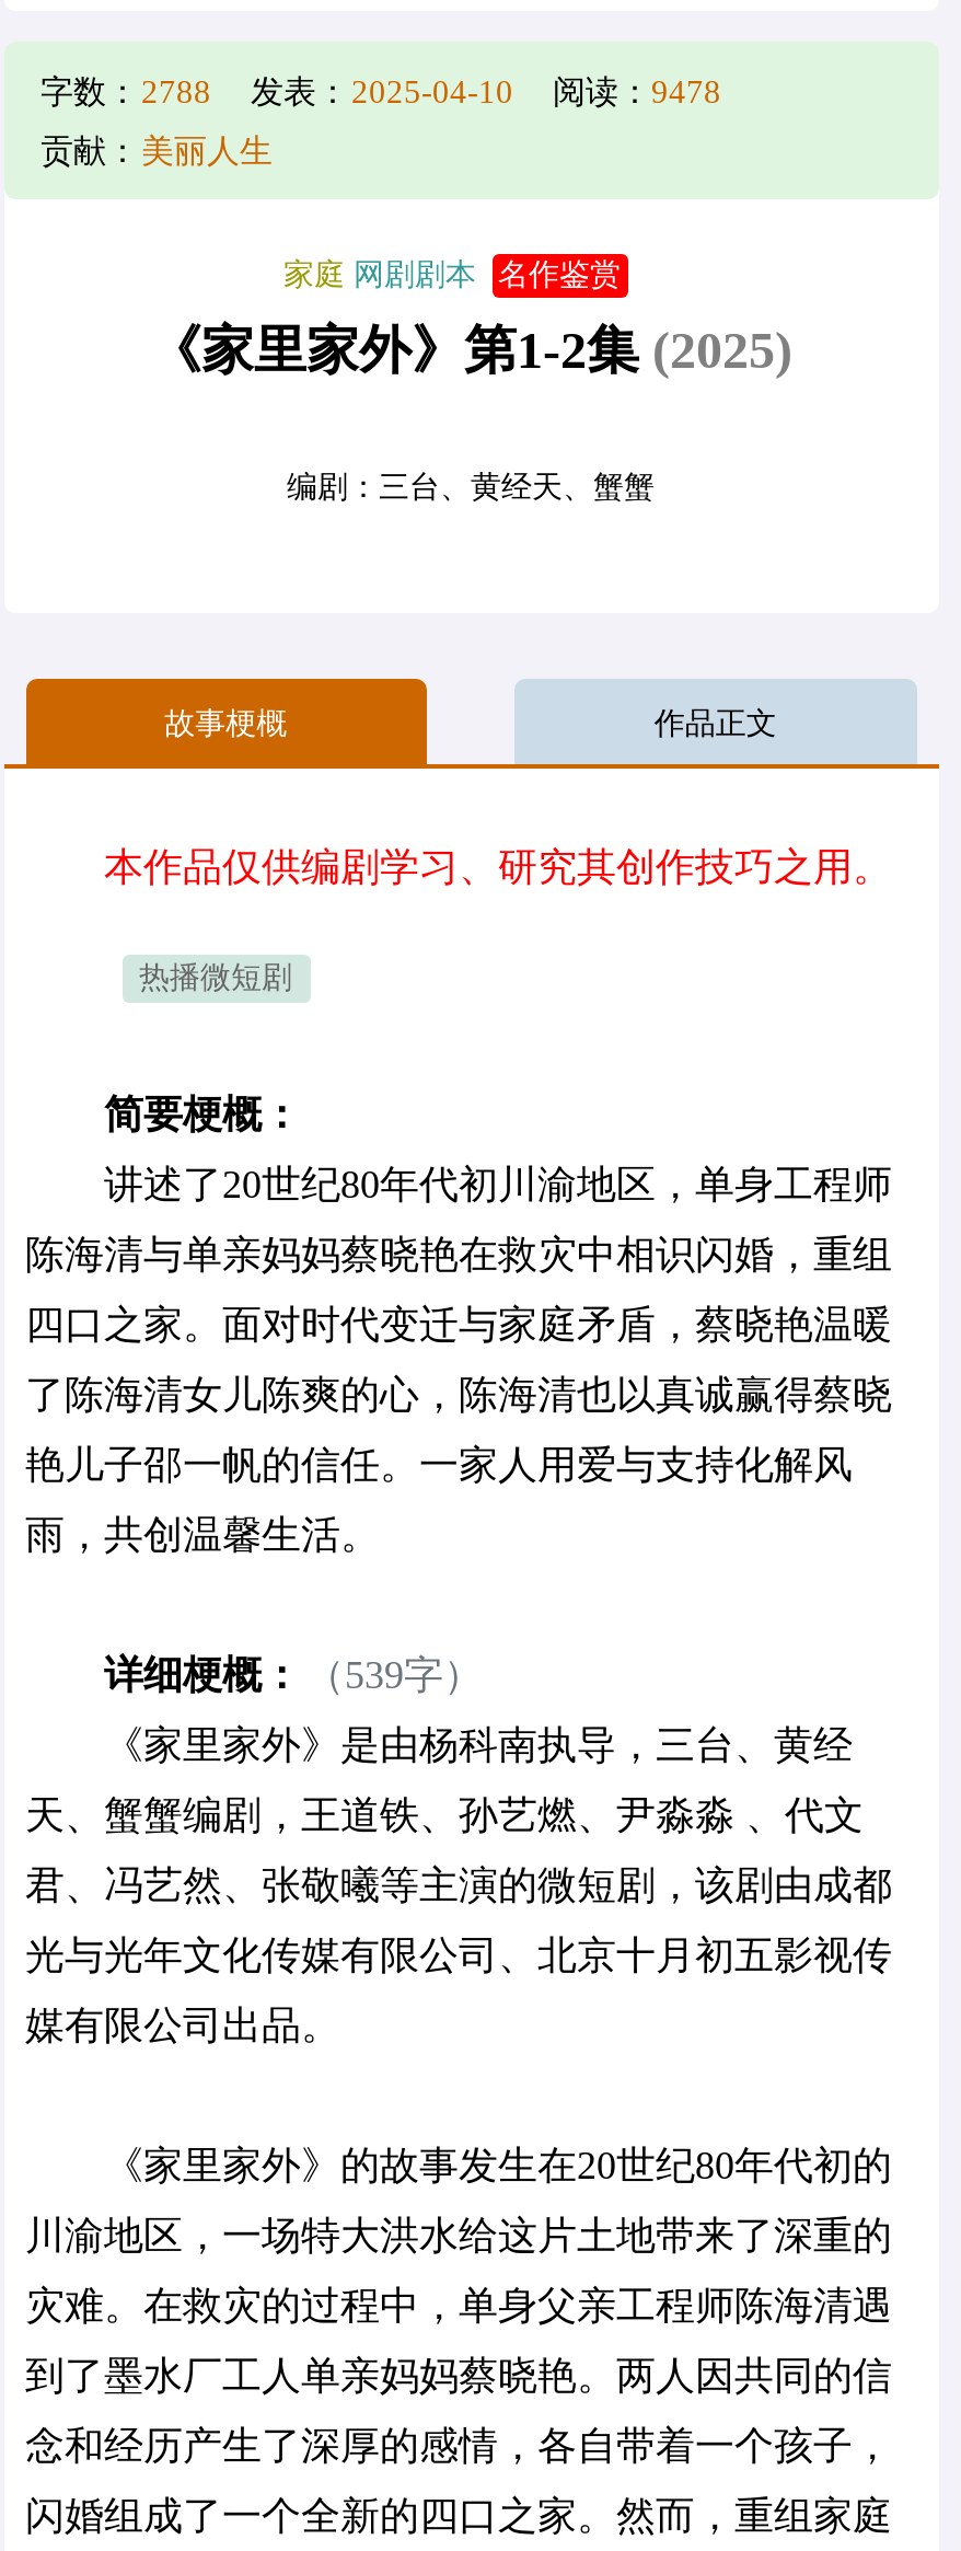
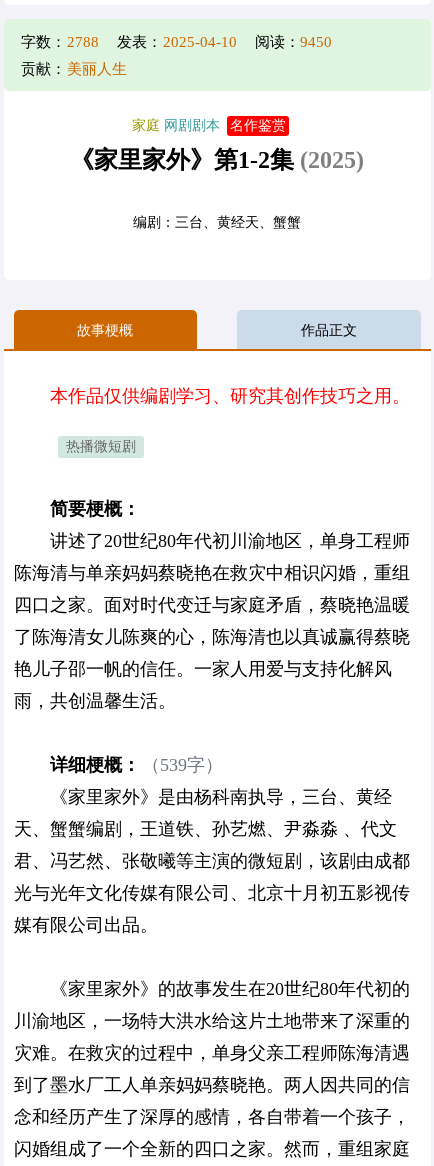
[40,74,721,109] 字数：2788 发表：2025-04-10 阅读：9478 -> [20,34,331,50] 字数：2788 发表：2025-04-10 阅读：9450

